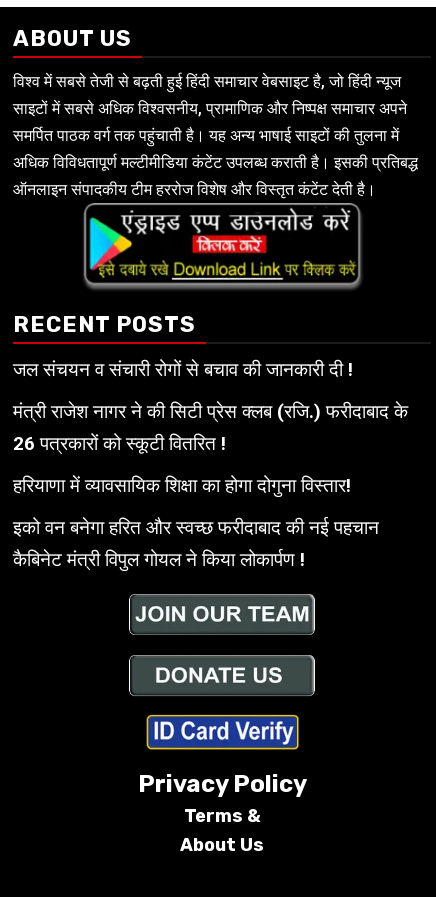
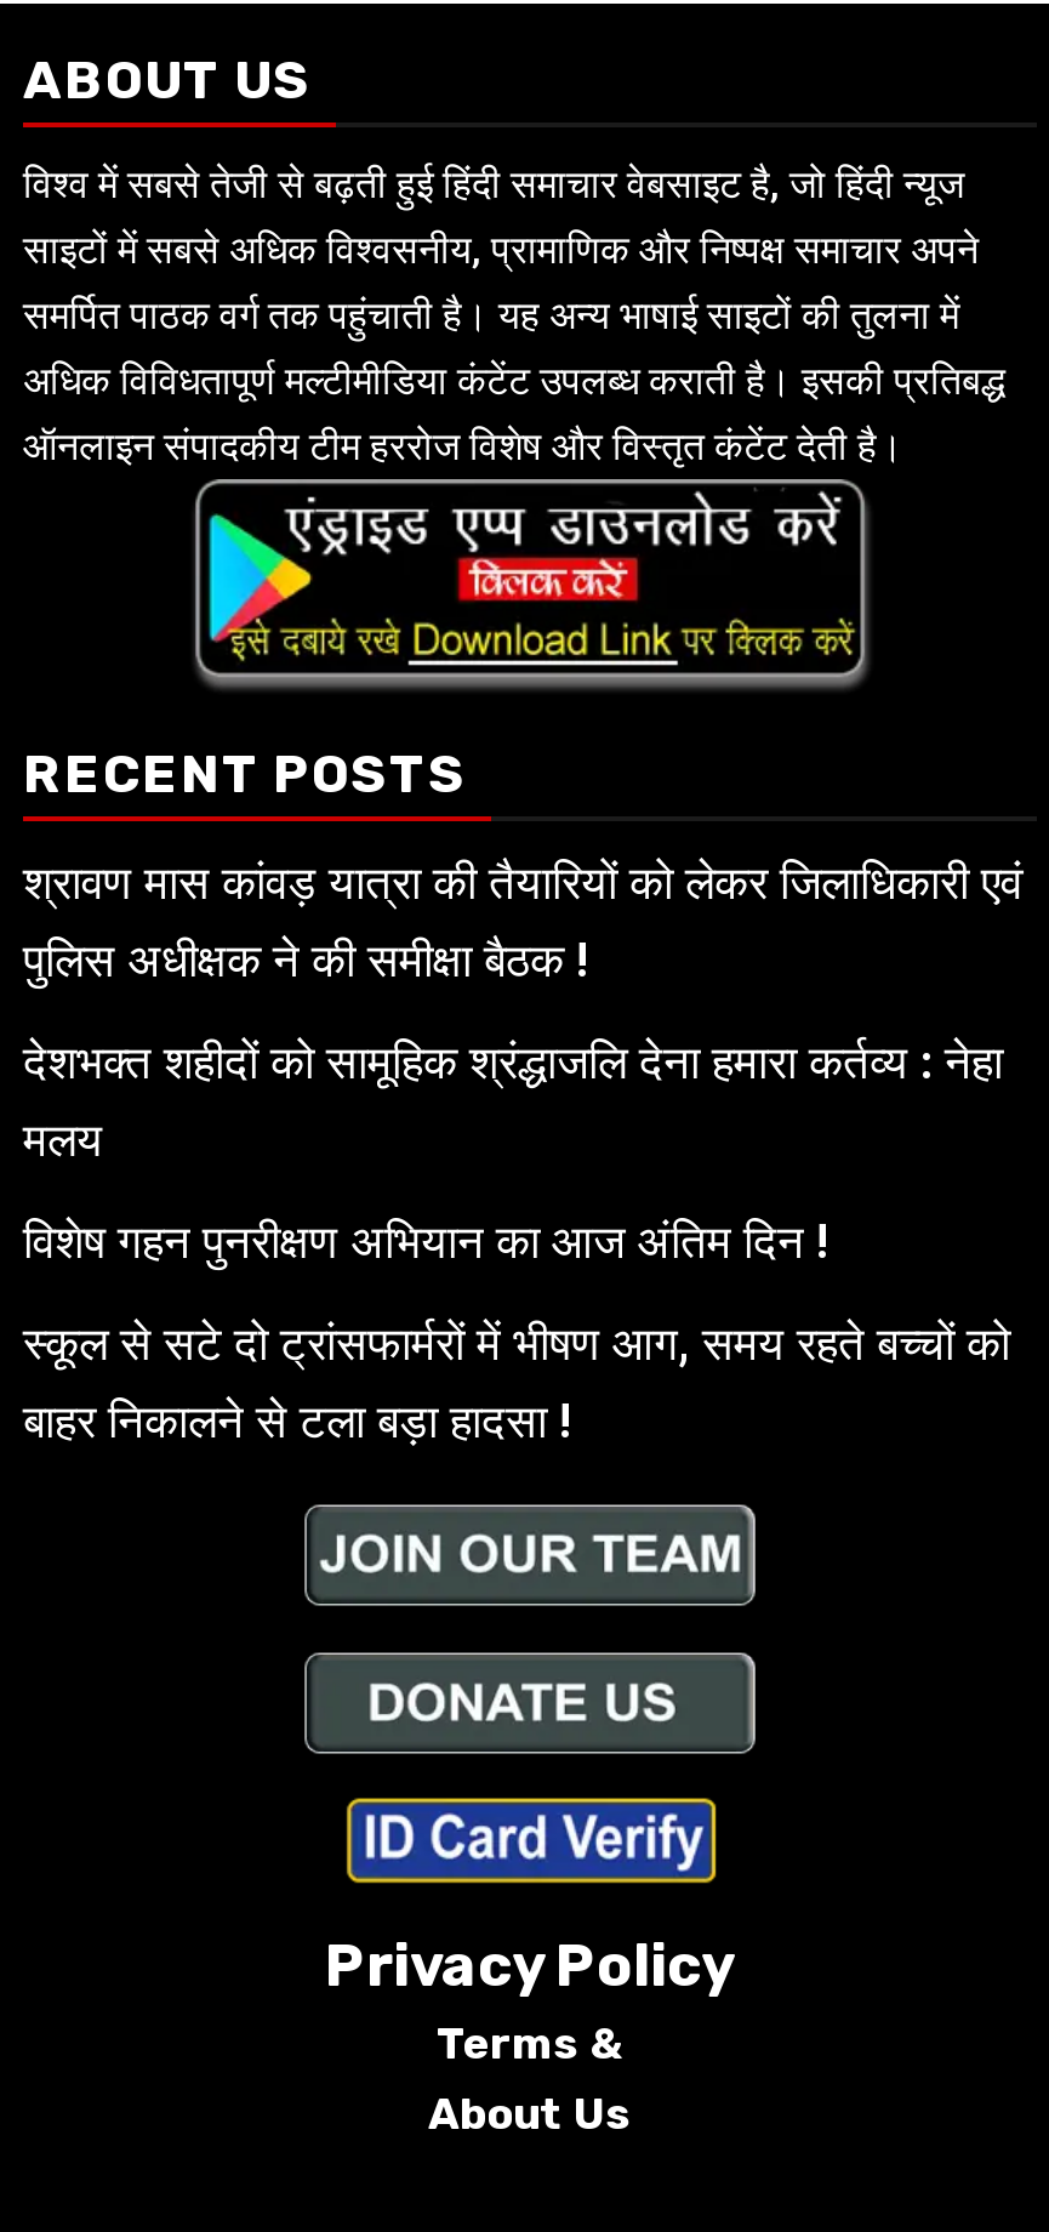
[13,358,353,381] जल संचयन व संचारी रोगों से बचाव की जानकारी दी ! -> [23,855,1022,989] श्रावण मास कांवड़ यात्रा की तैयारियों को लेकर जिलाधिकारी एवं | पुलिस अधीक्षक ने की समीक्षा बैठक !
[13,400,408,455] मंत्री राजेश नागर ने की सिटी प्रेस क्लब (रजि.) फरीदाबाद के | 26 पत्रकारों को स्कूटी वितरित ! -> [23,1035,1003,1168] देशभक्त शहीदों को सामूहिक श्रंद्धाजलि देना हमारा कर्तव्य : नेहा | मलय
[13,474,351,497] हरियाणा में व्यावसायिक शिक्षा का होगा दोगुना विस्तार! -> [23,1214,828,1270] विशेष गहन पुनरीक्षण अभियान का आज अंतिम दिन !
[13,516,379,571] इको वन बनेगा हरित और स्वच्छ फरीदाबाद की नई पहचान | कैबिनेट मंत्री विपुल गोयल ने किया लोकार्पण ! -> [23,1316,1010,1450] स्कूल से सटे दो ट्रांसफार्मरों में भीषण आग, समय रहते बच्चों को | बाहर निकालने से टला बड़ा हादसा !

